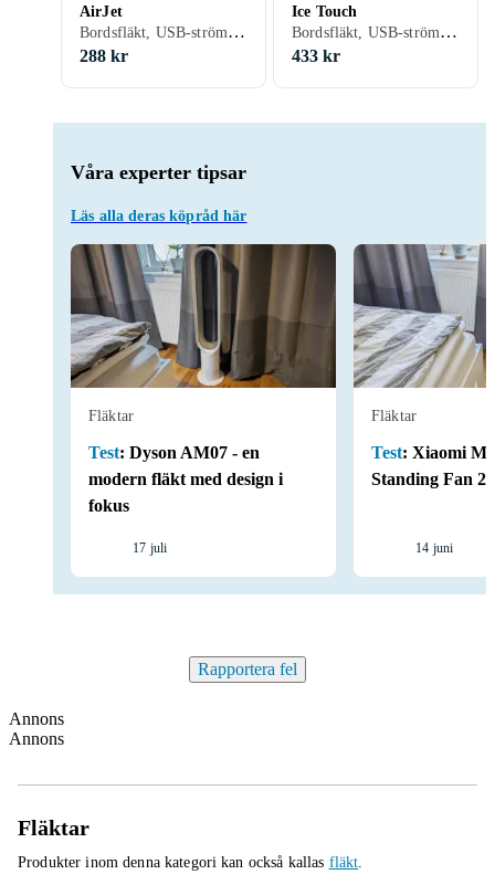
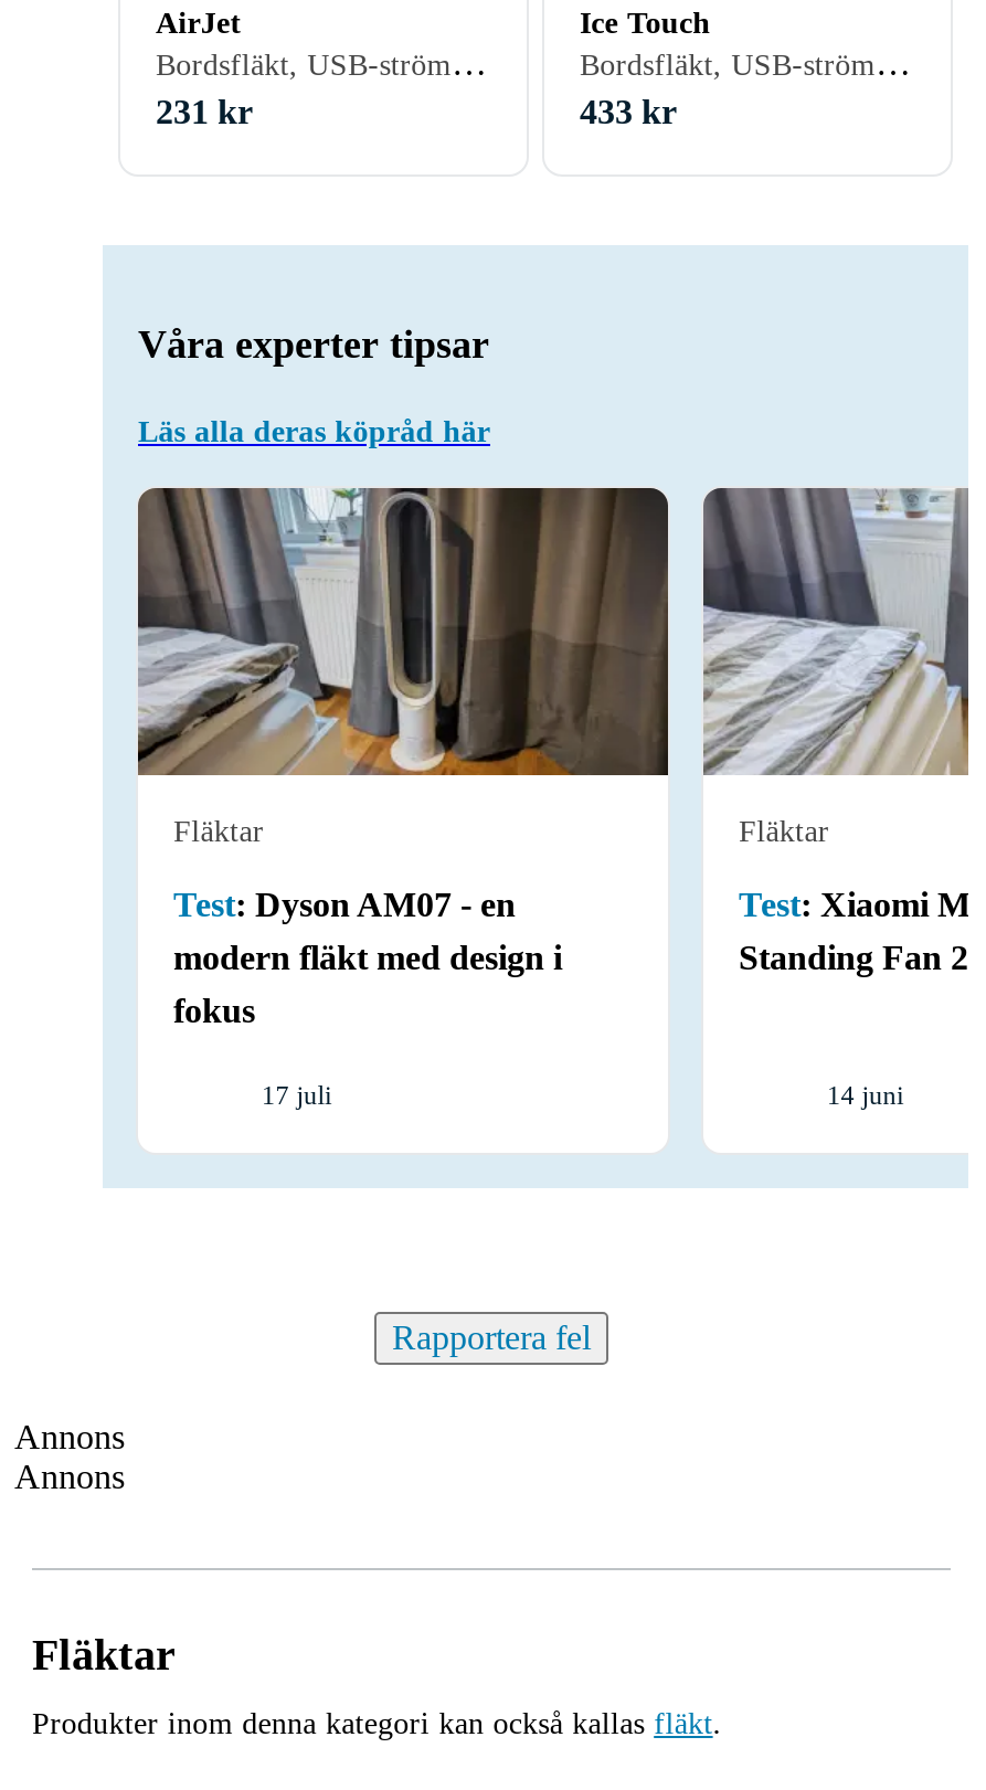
[80,46,128,65] 288 kr -> [156,93,253,130] 231 kr

